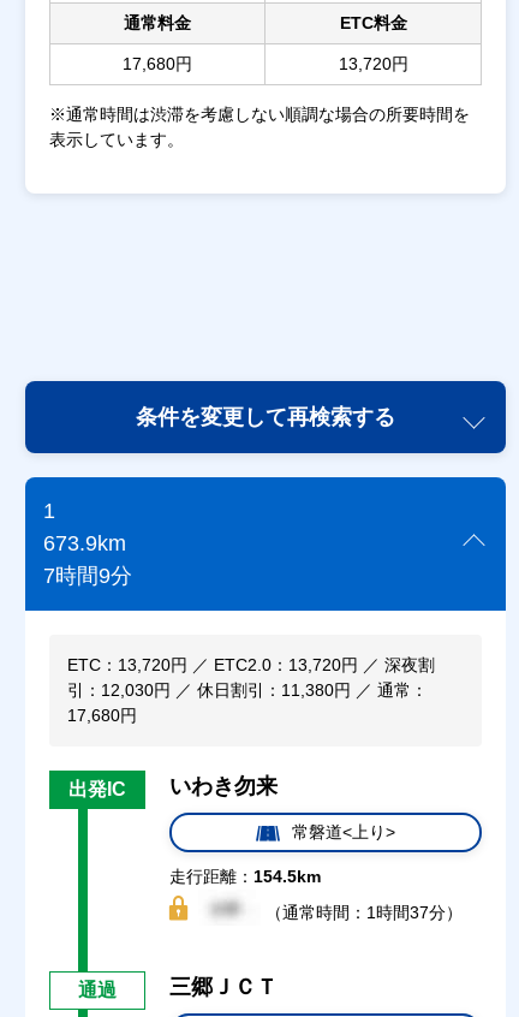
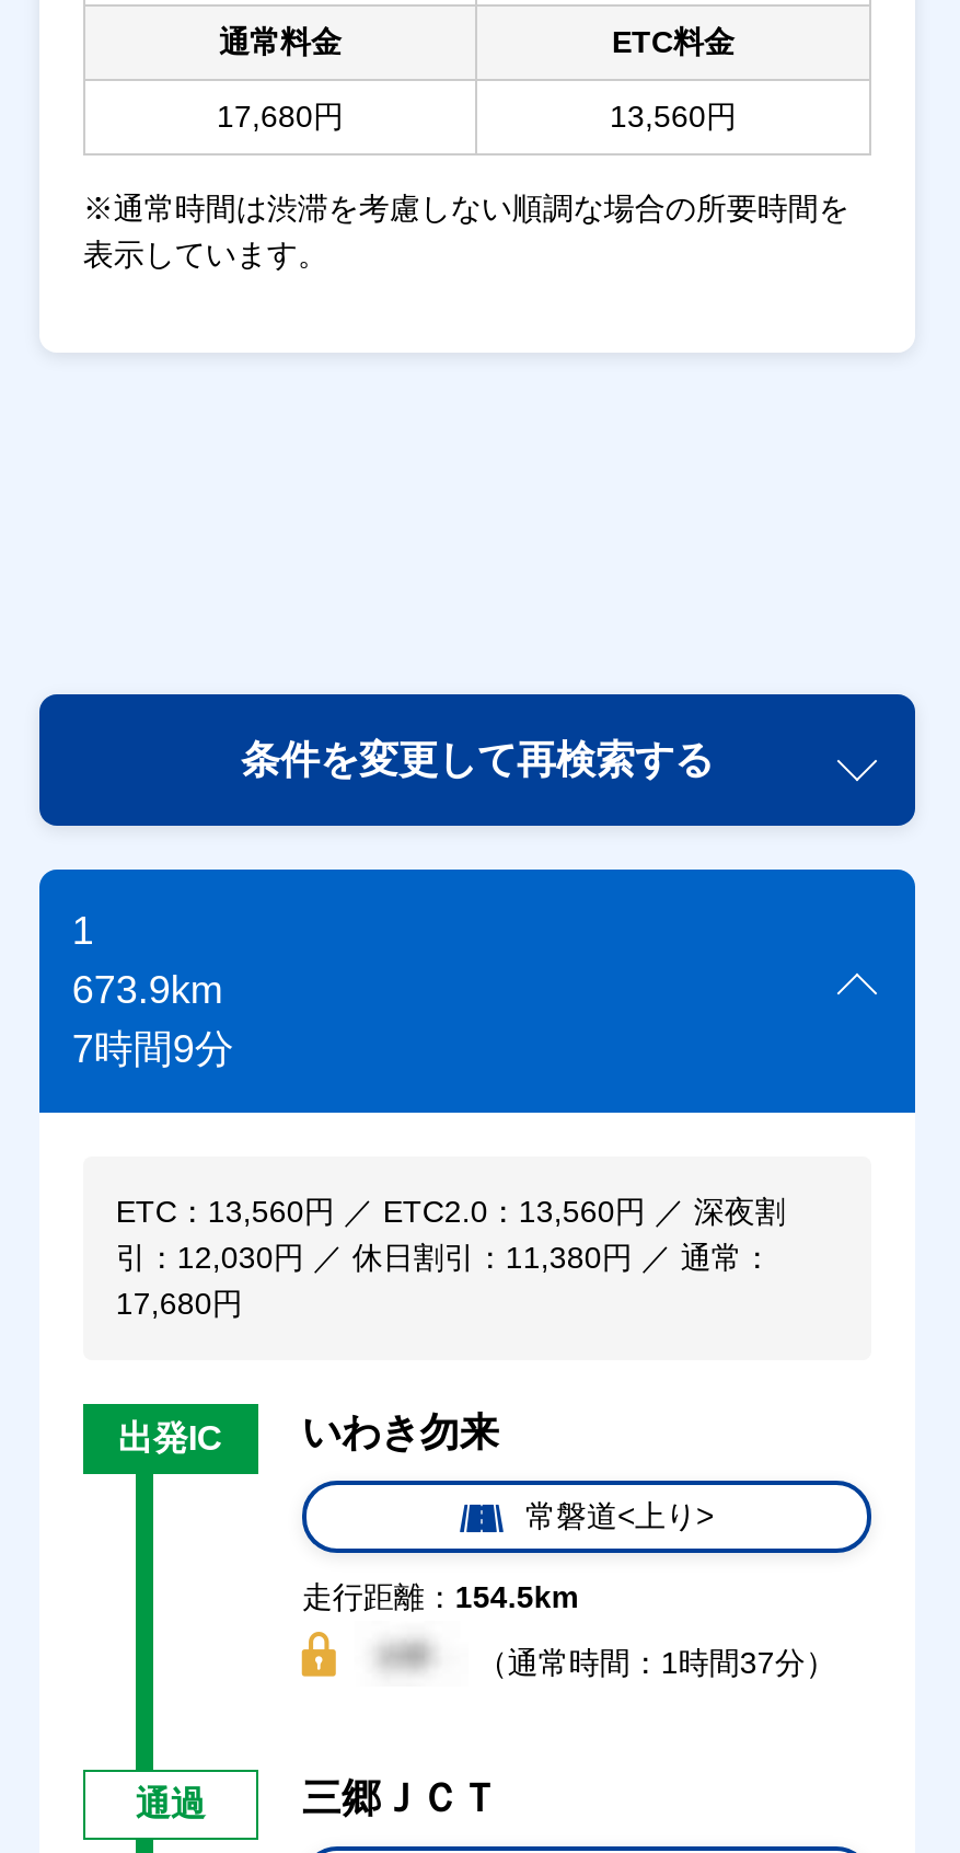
[338,54,408,73] 13,720円 -> [610,99,737,134] 13,560円
[67,655,435,674] ETC：13,720円 ／ ETC2.0：13,720円 ／ 深夜割 -> [116,1194,786,1229] ETC：13,560円 ／ ETC2.0：13,560円 ／ 深夜割

